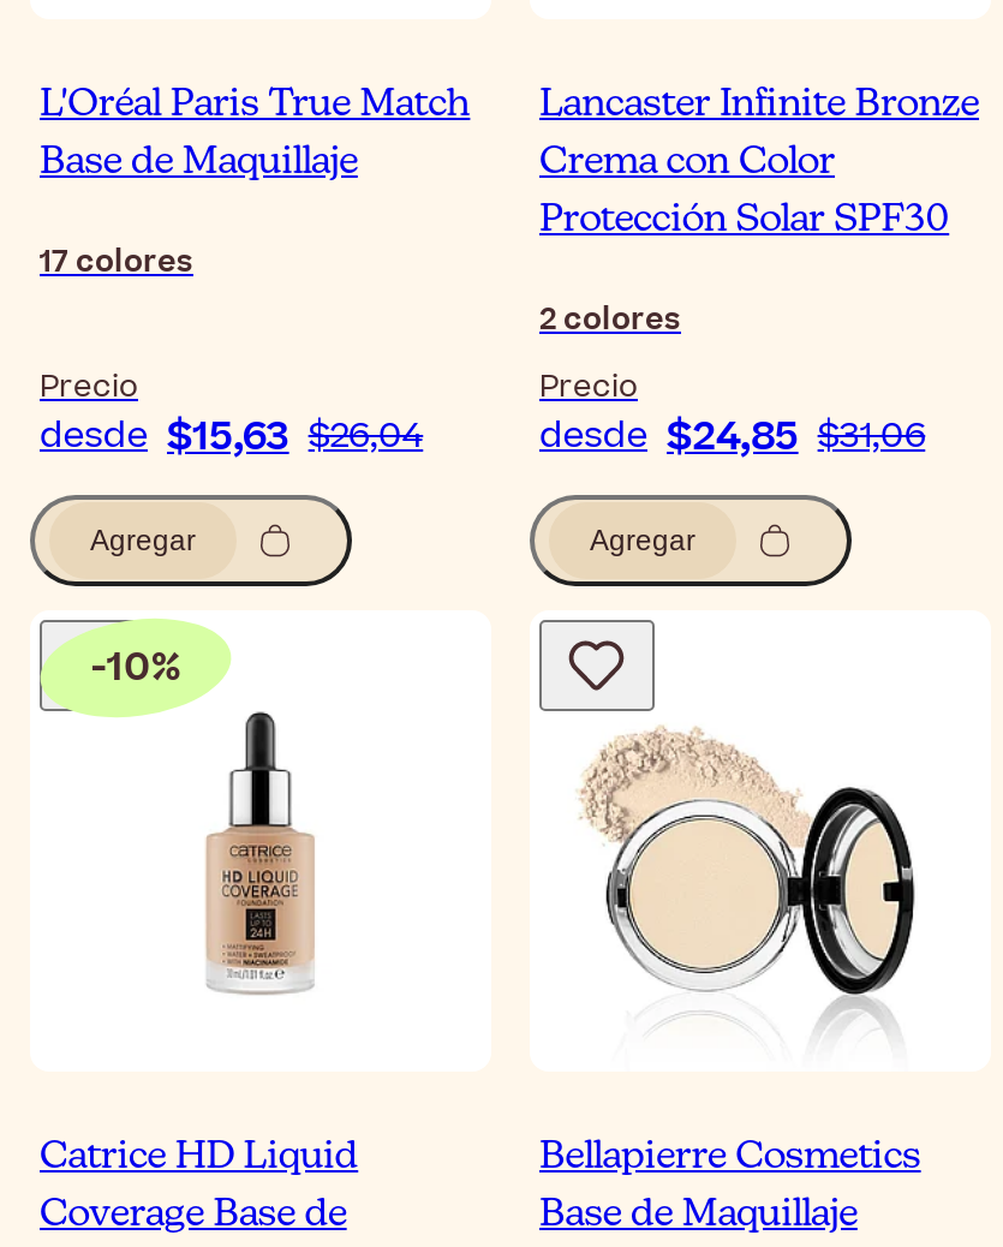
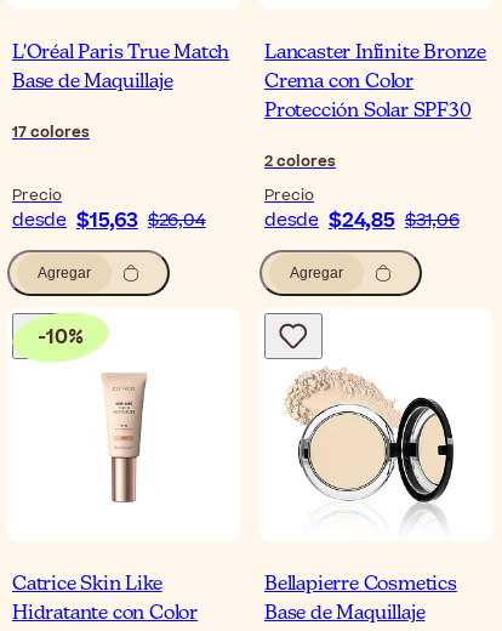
[203,709,316,995] [image] -> [96,359,150,502] [image]
[40,1140,358,1178] Catrice HD Liquid -> [12,576,162,595] Catrice Skin Like
[40,1197,347,1236] Coverage Base de -> [12,605,198,624] Hidratante con Color

